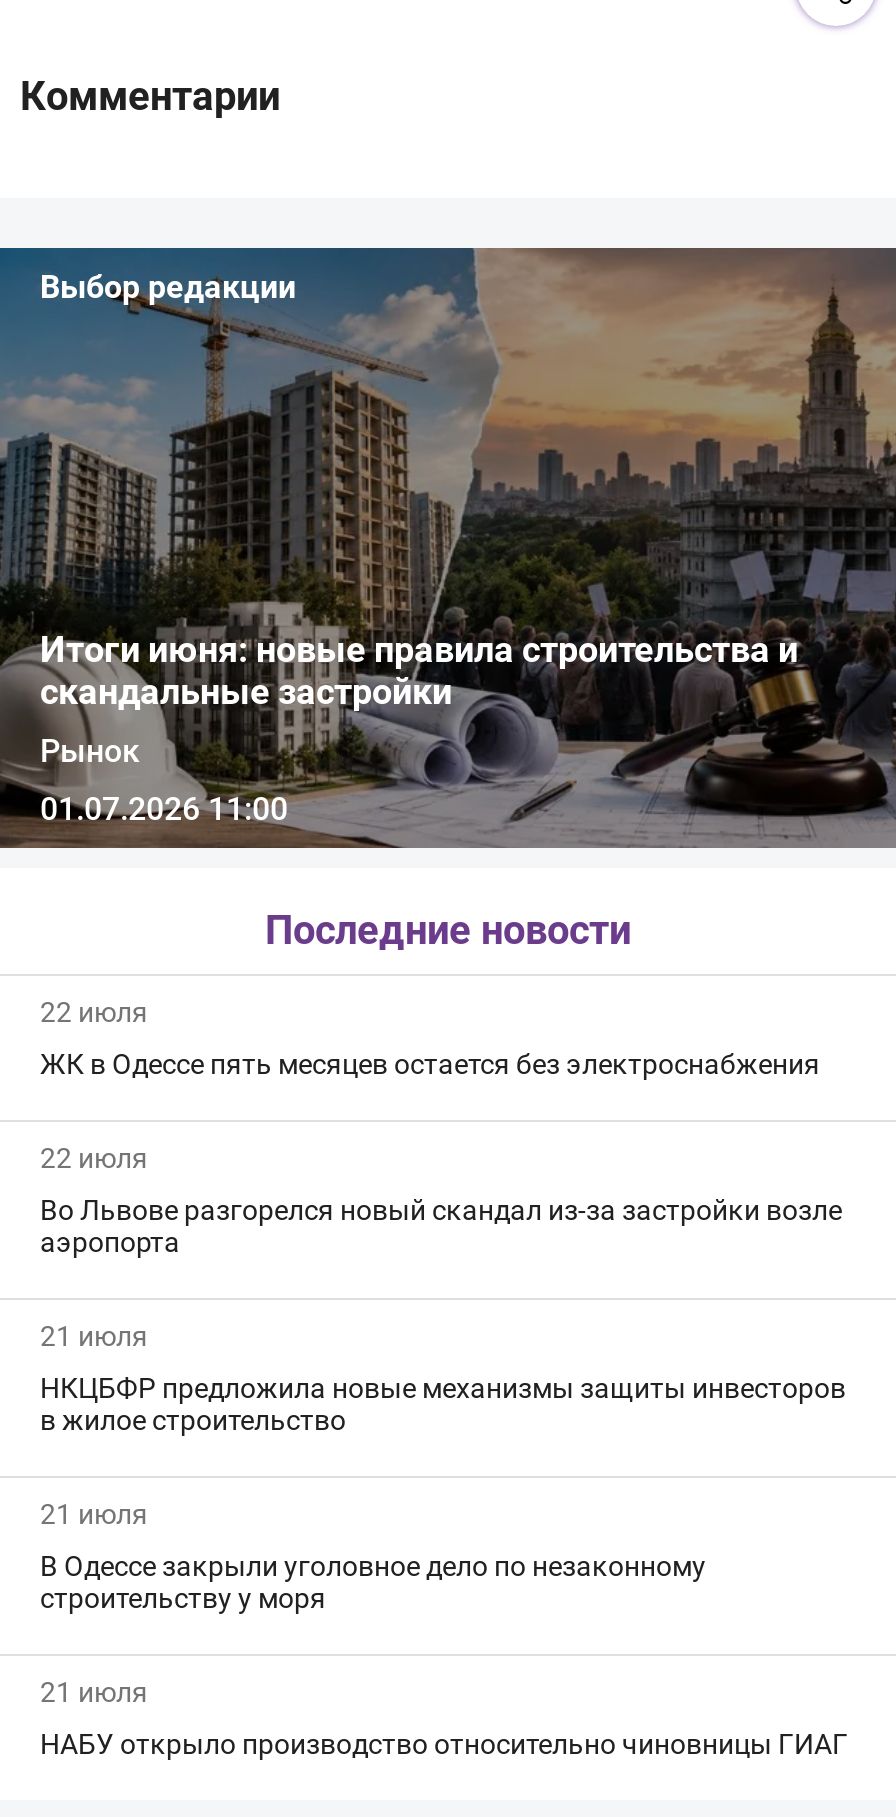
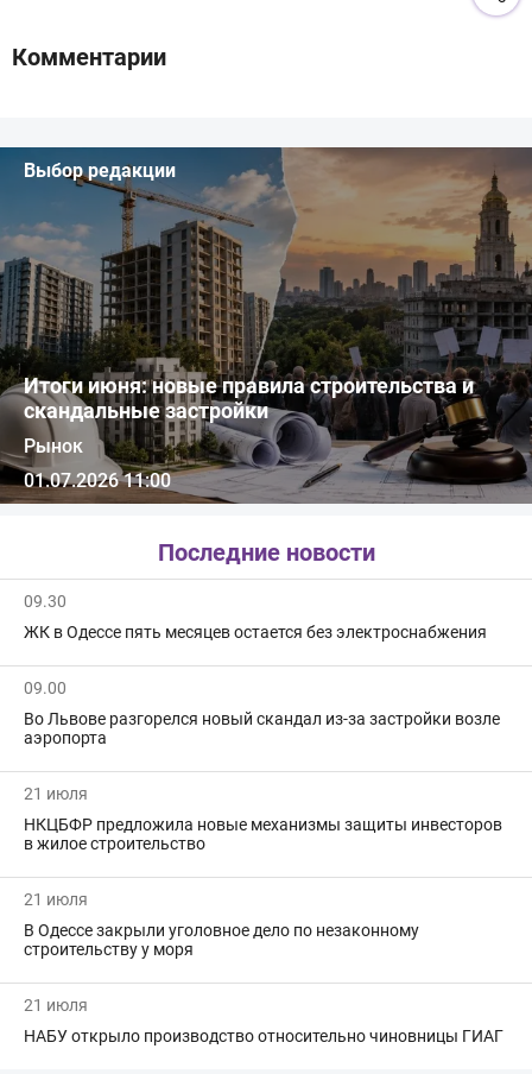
[40,997,148,1029] 22 июля -> [24,592,66,611] 09.30
[40,1143,148,1175] 22 июля -> [24,679,66,698] 09.00

